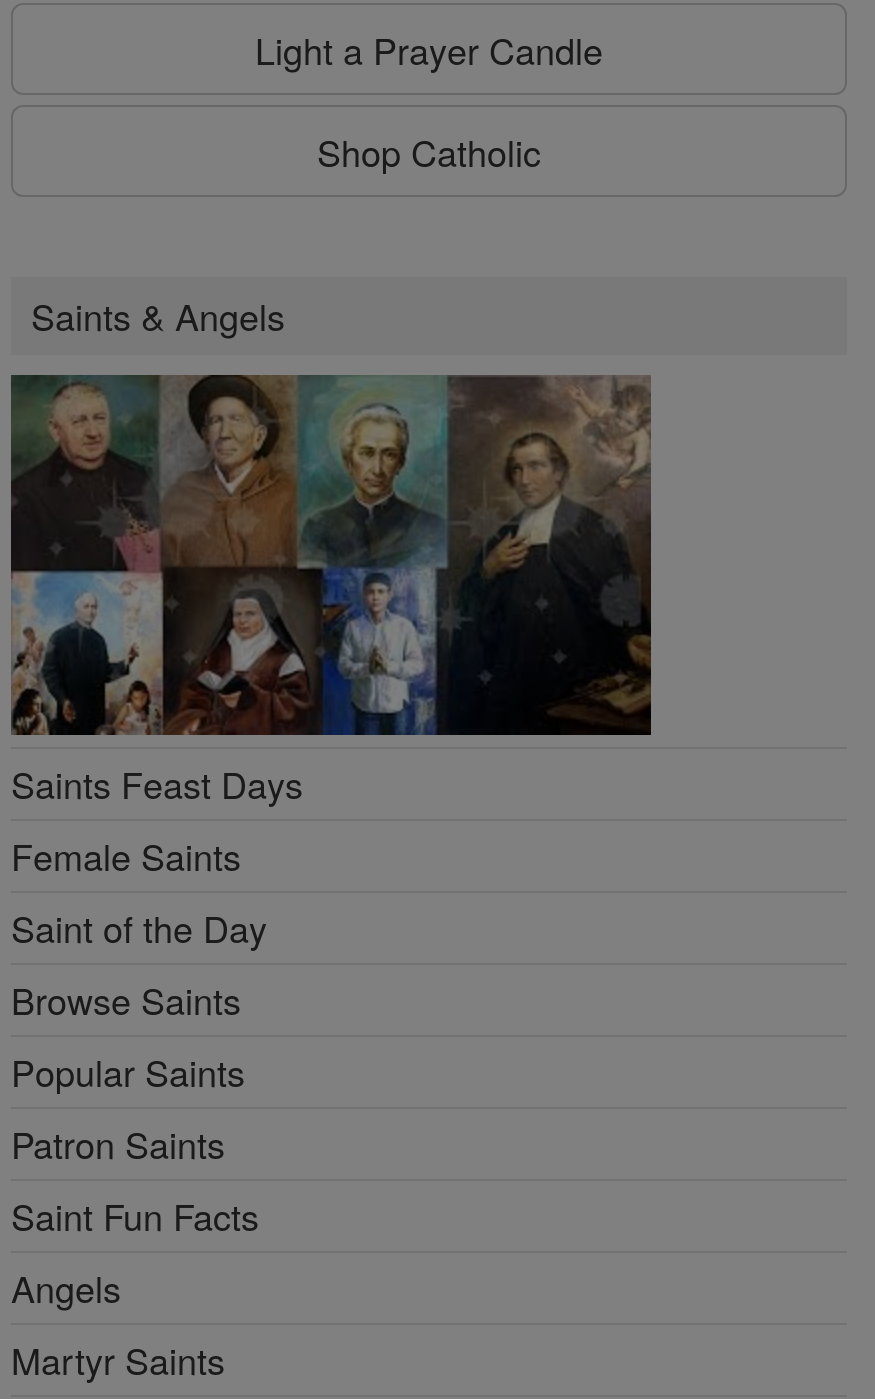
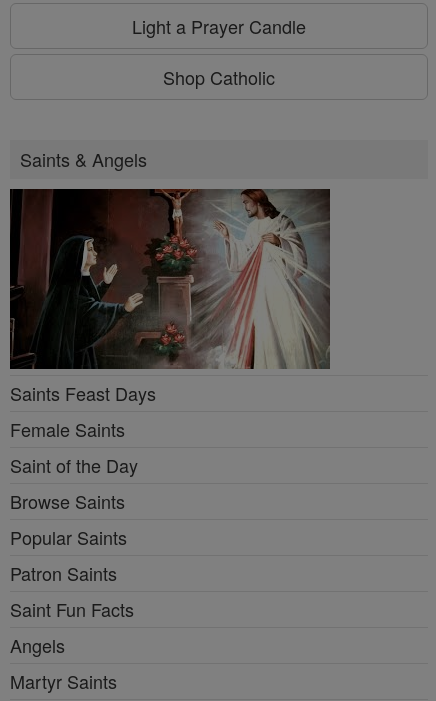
[9,373,653,737] [image] -> [9,188,331,370] [image]

